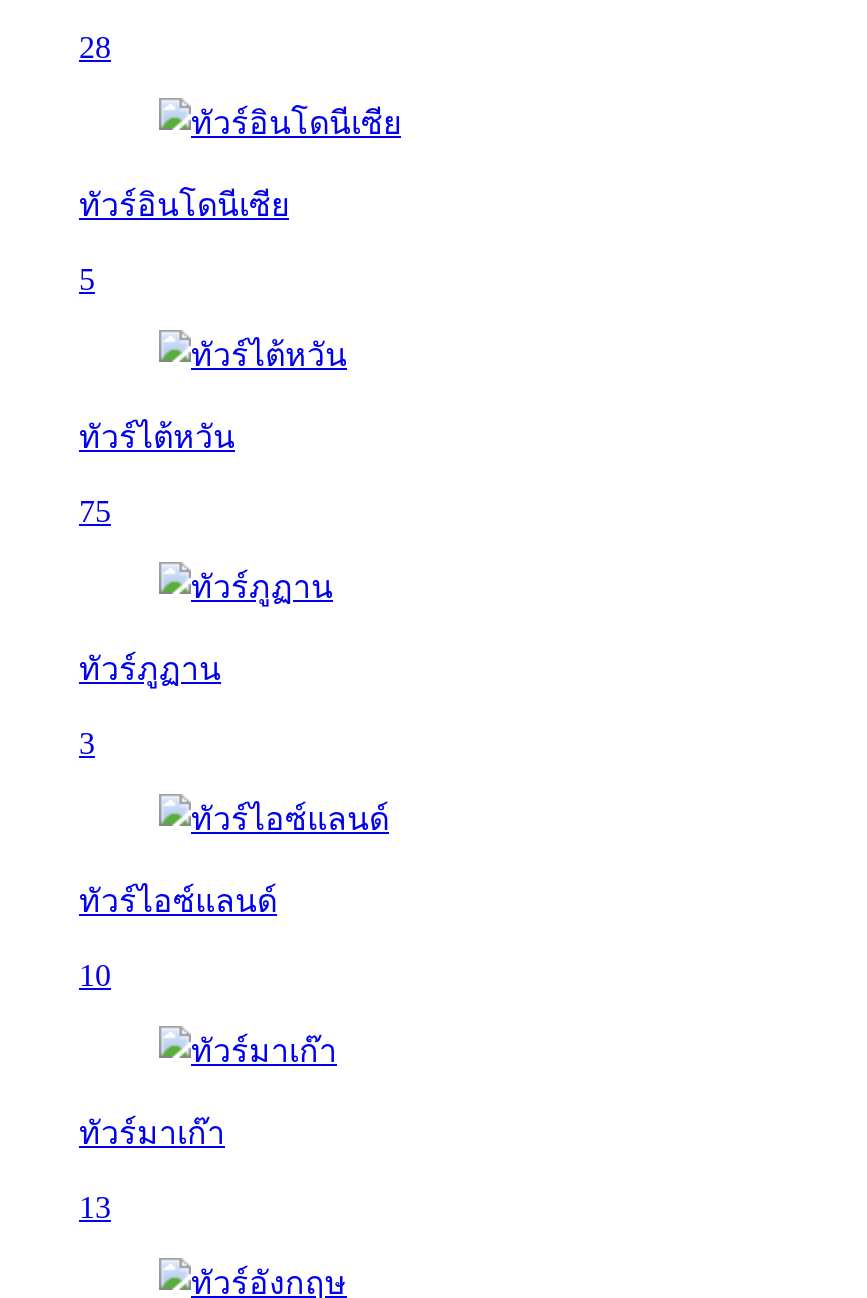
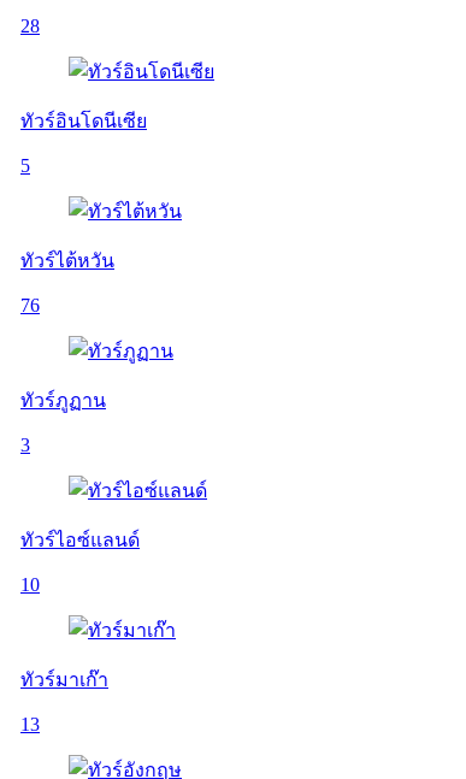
[79,494,111,528] 75 -> [20,295,40,315] 76

